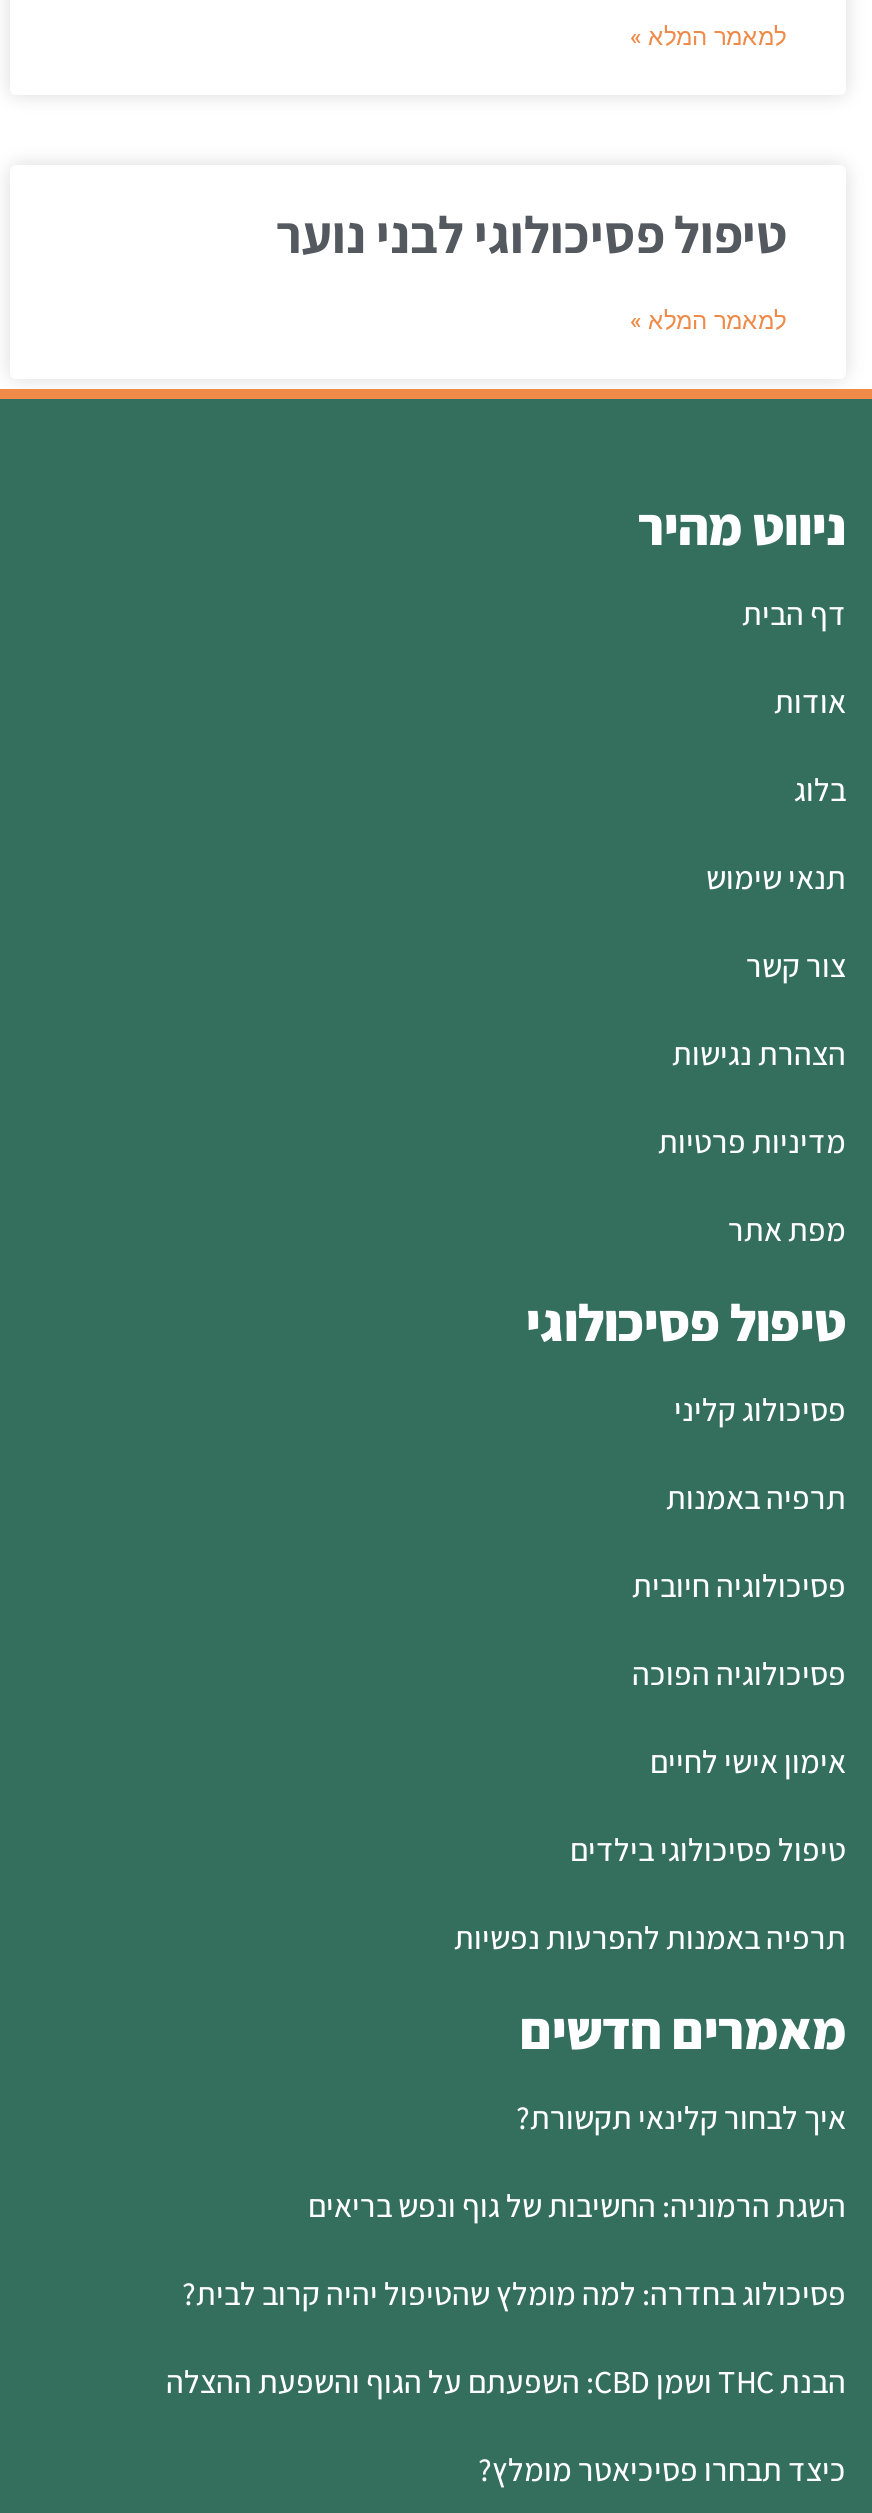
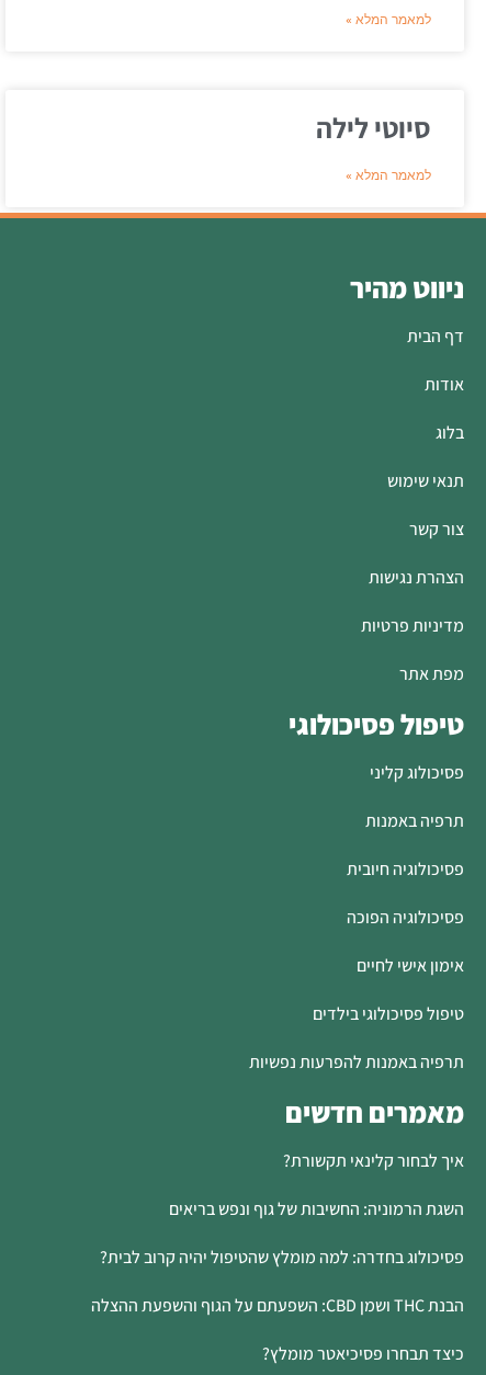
[276,198,786,266] טיפול פסיכולוגי לבני נוער -> [316,108,431,146] סיוטי לילה

